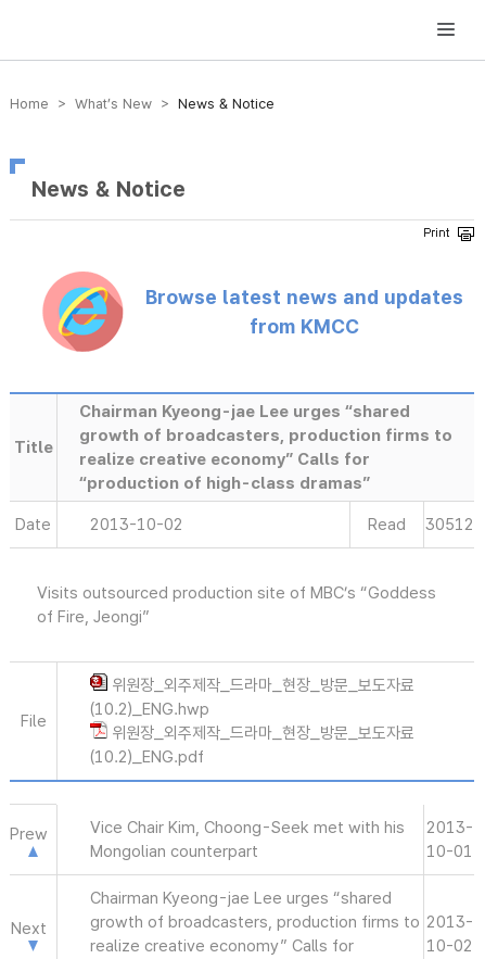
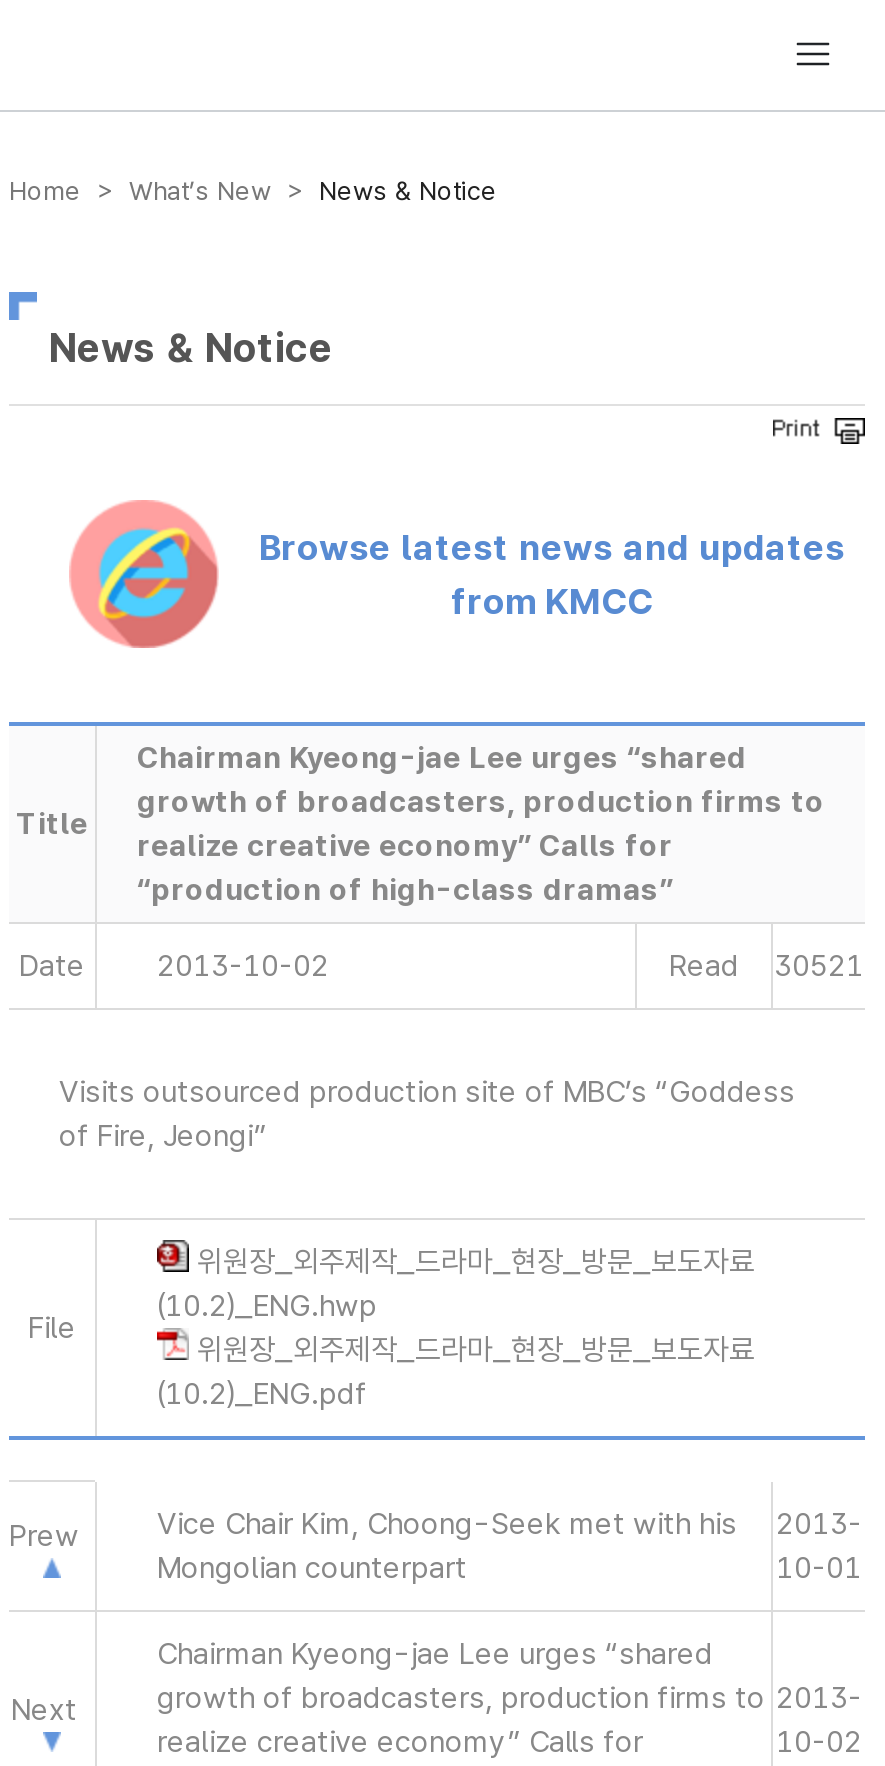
[368,515,474,534] Read 30512 -> [669,948,864,984] Read 30521

